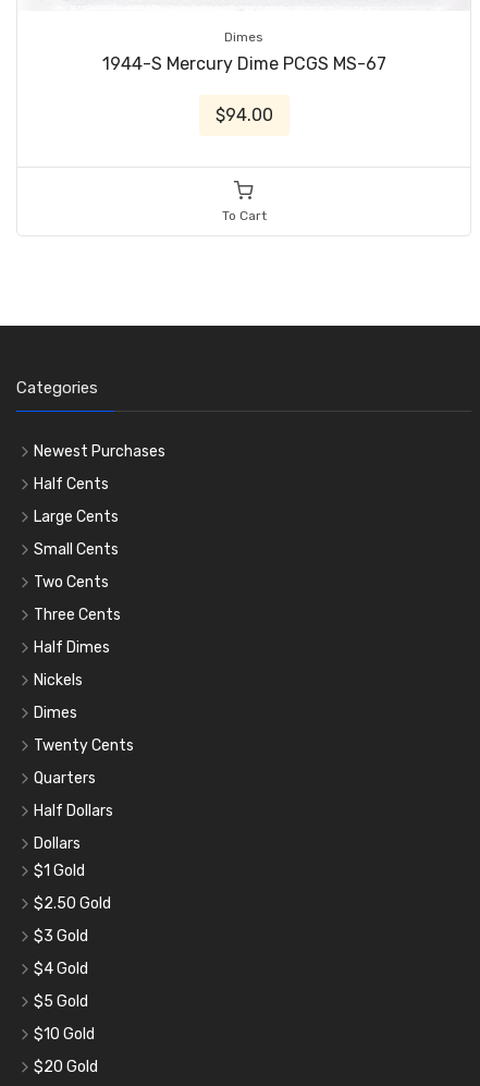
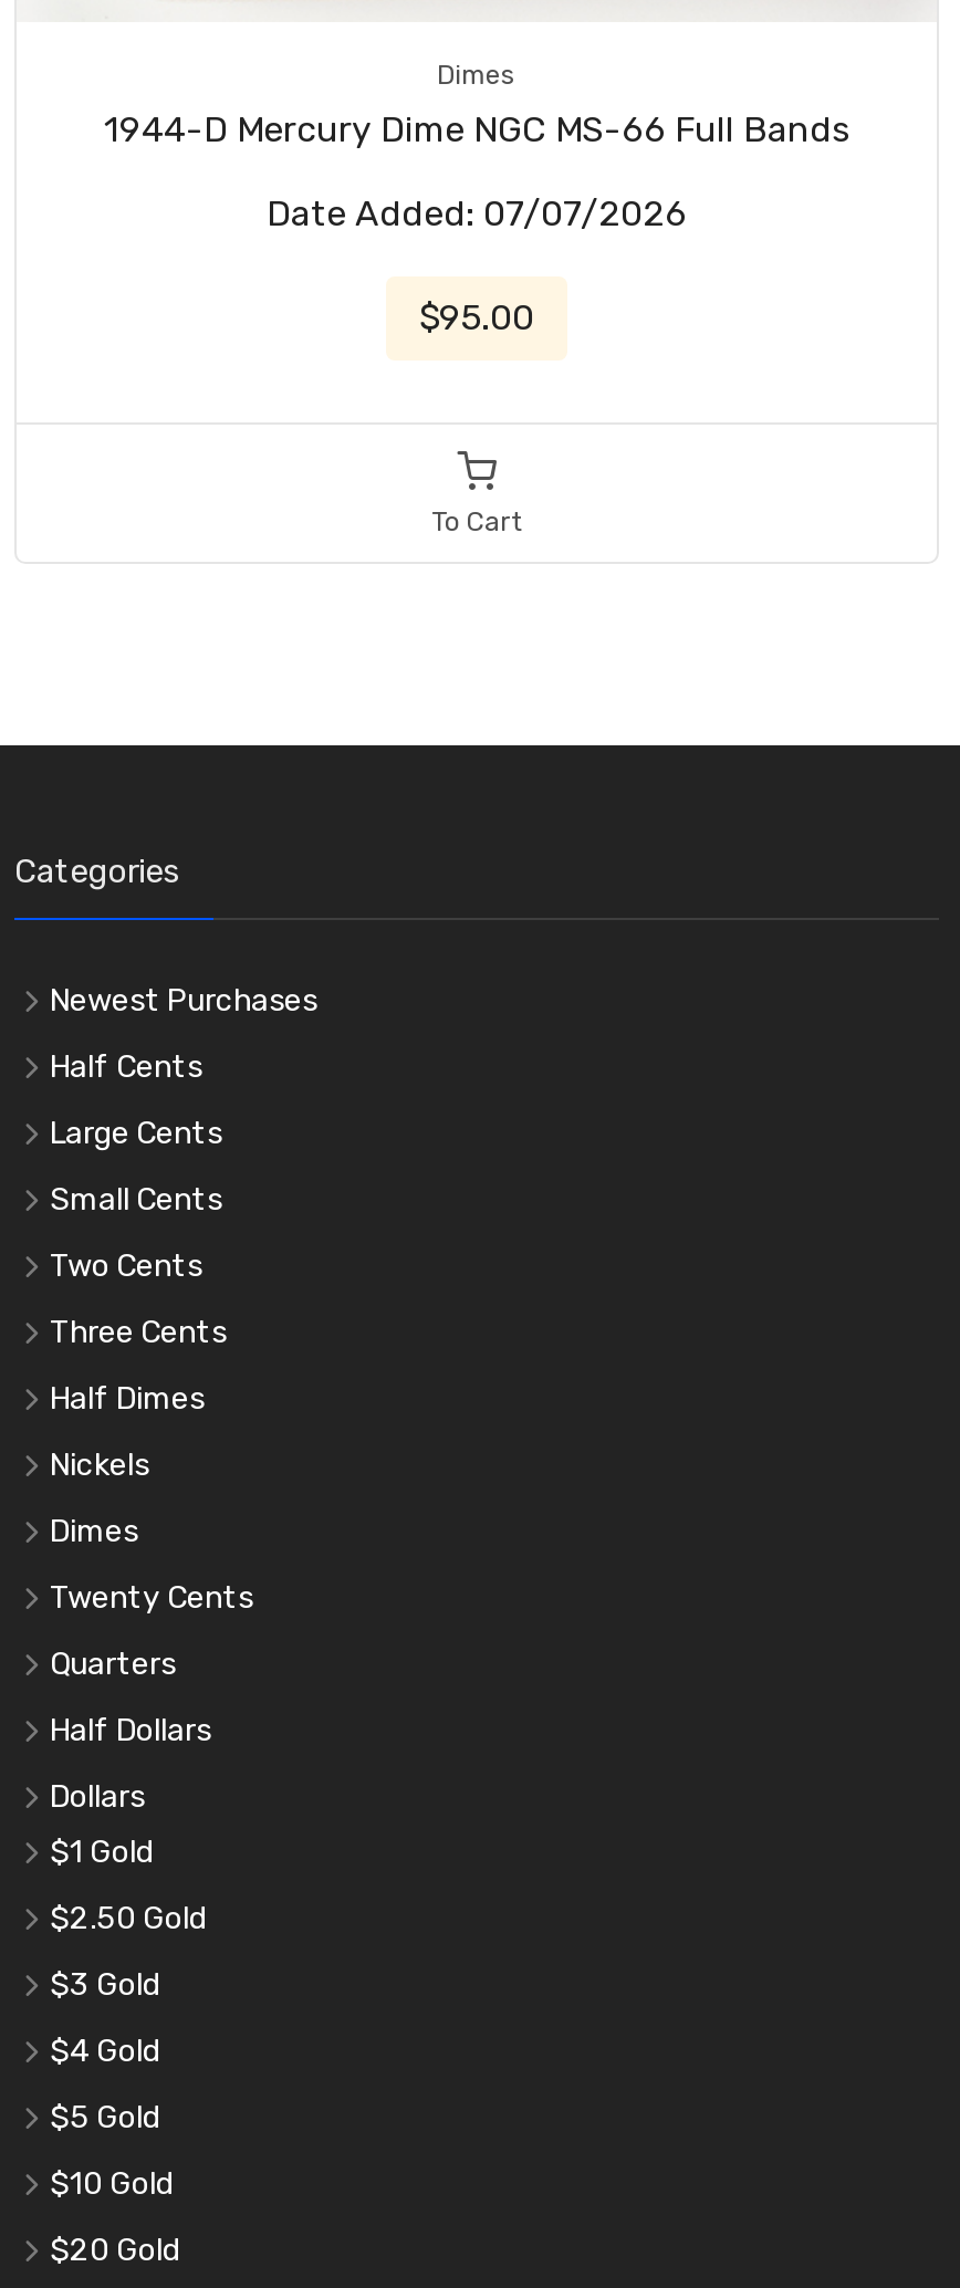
[102,53,386,125] 1944-S Mercury Dime PCGS MS-67 | $94.00 -> [104,108,849,338] 1944-D Mercury Dime NGC MS-66 Full Bands | Date Added: 07/07/2026 | $95.00

